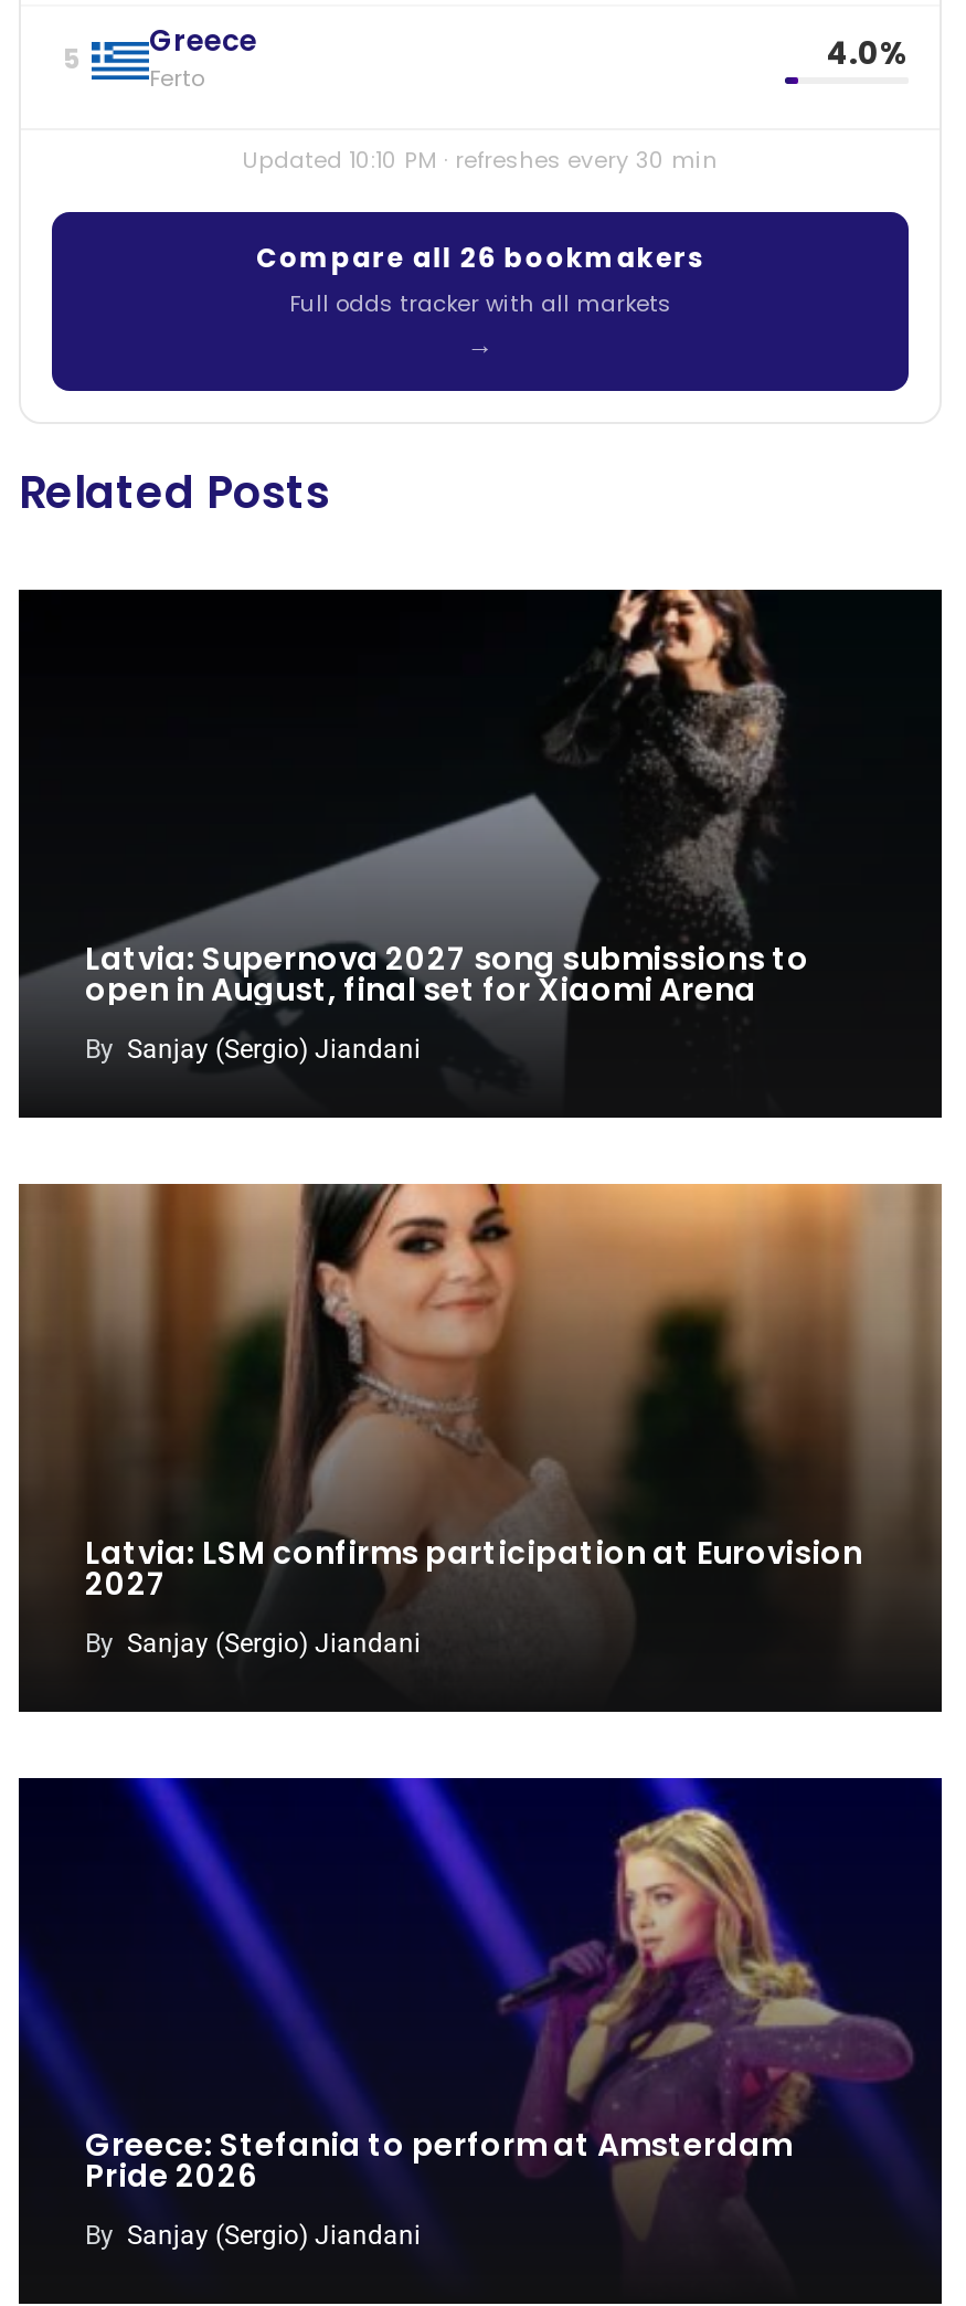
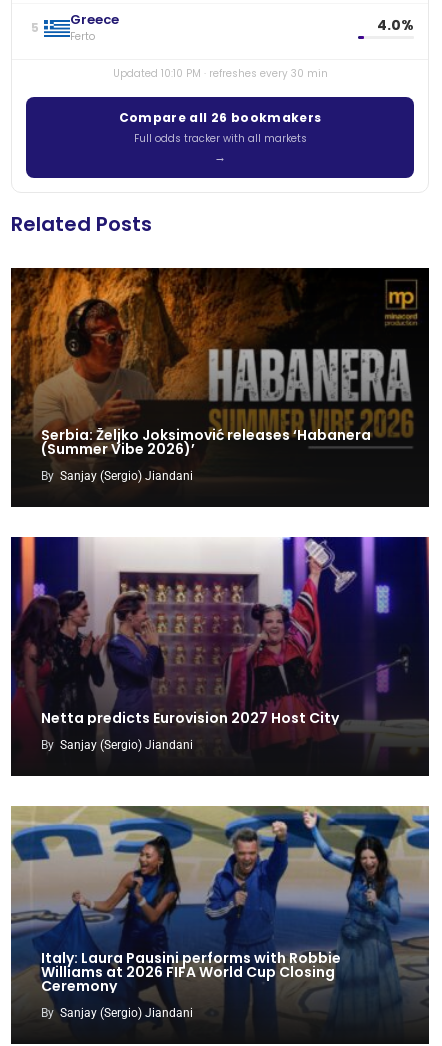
[17,588,915,1045] [image] | Latvia: Supernova 2027 song submissions to | open in August, final set for Xiaomi Arena -> [10,267,418,474] [image] | Serbia: Željko Joksimović releases ‘Habanera | (Summer Vibe 2026)’
[17,1182,944,1646] [image] | Latvia: LSM confirms participation at Eurovision | 2027 -> [10,536,430,746] [image] | Netta predicts Eurovision 2027 Host City
[17,1776,944,2235] [image] | Greece: Stefania to perform at Amsterdam | Pride 2026 -> [10,805,430,1015] [image] | Italy: Laura Pausini performs with Robbie | Williams at 2026 FIFA World Cup Closing | Ceremony

